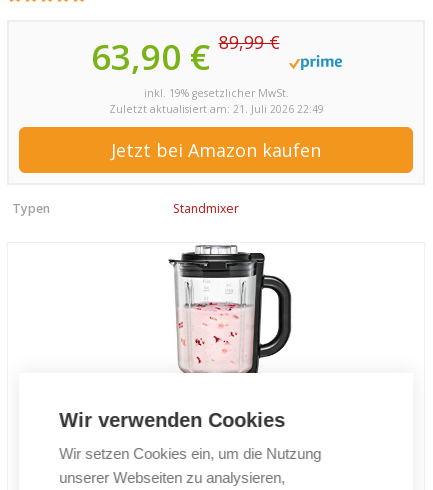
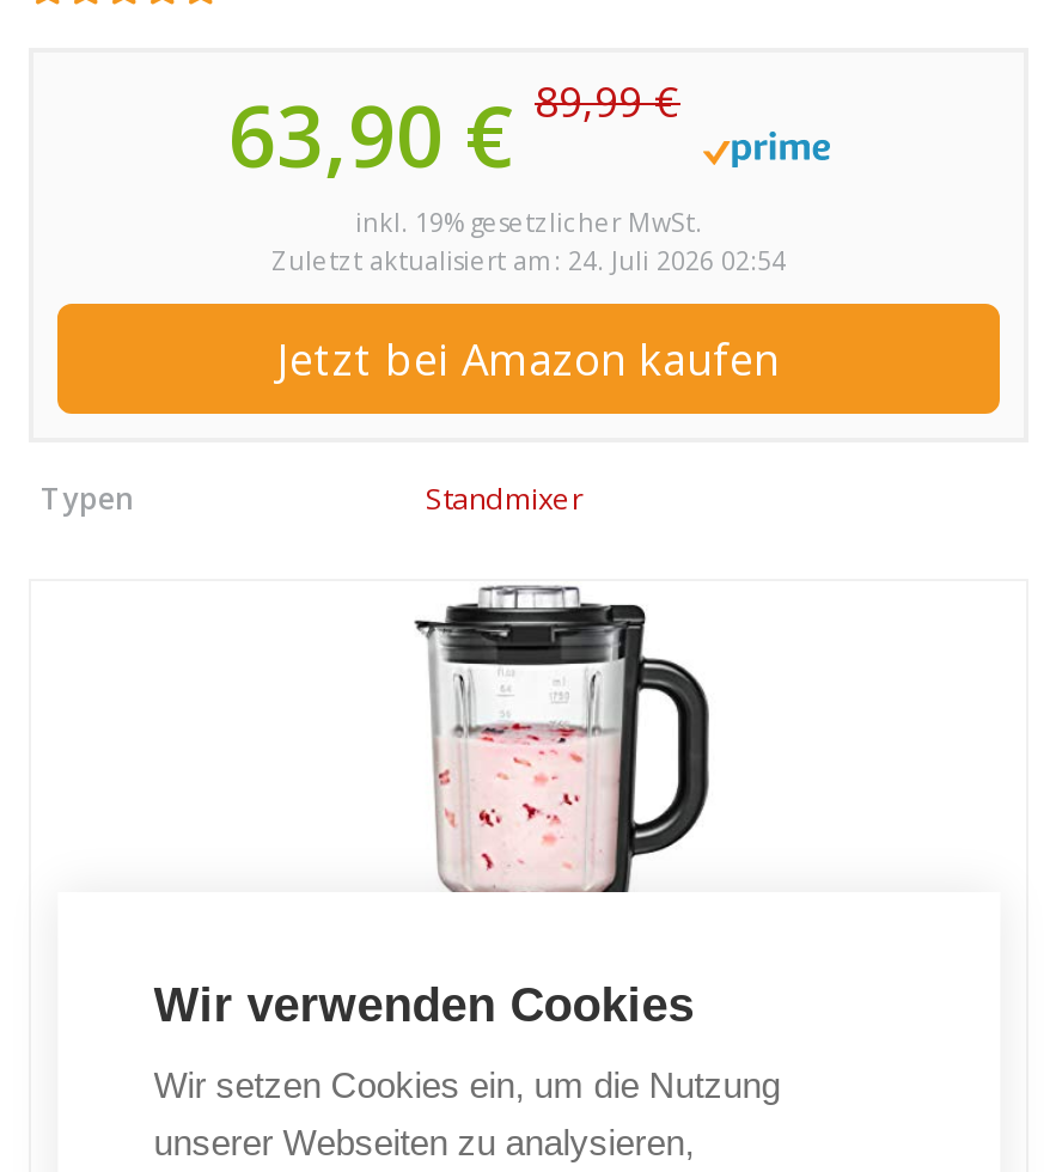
[108,102,323,116] Zuletzt aktualisiert am: 21. Juli 2026 22:49 -> [271,244,786,277] Zuletzt aktualisiert am: 24. Juli 2026 02:54

